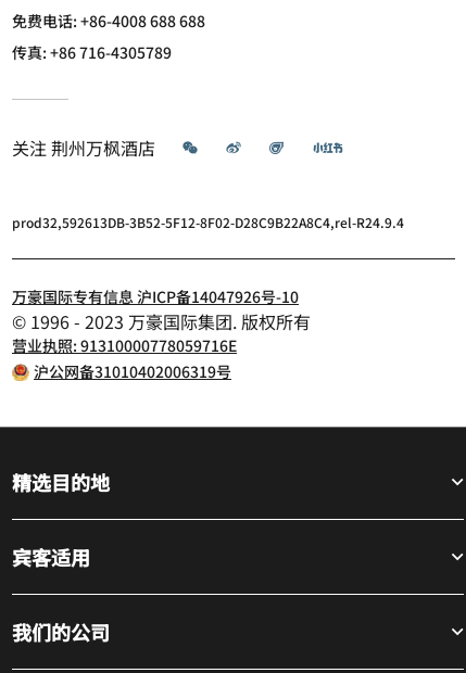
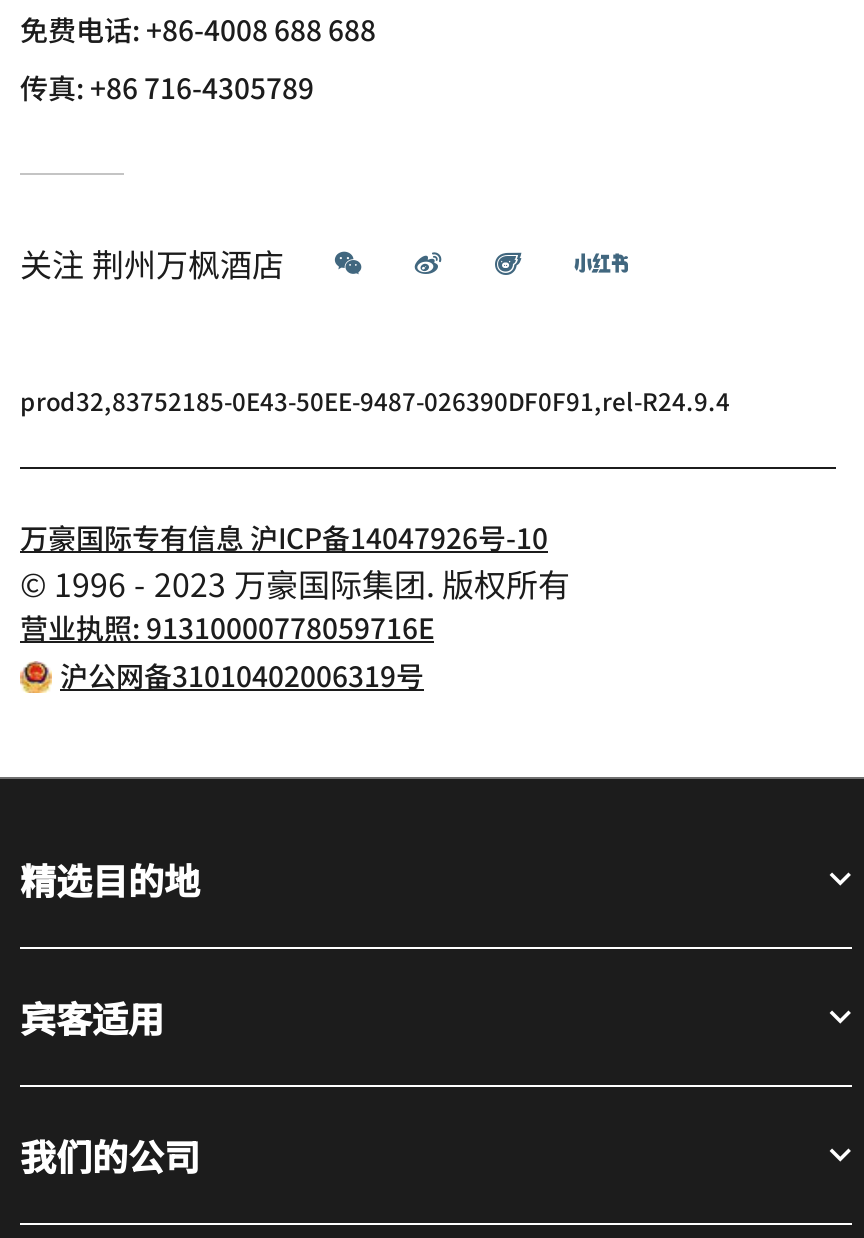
[12,213,404,231] prod32,592613DB-3B52-5F12-8F02-D28C9B22A8C4,rel-R24.9.4 -> [20,383,730,417] prod32,83752185-0E43-50EE-9487-026390DF0F91,rel-R24.9.4

